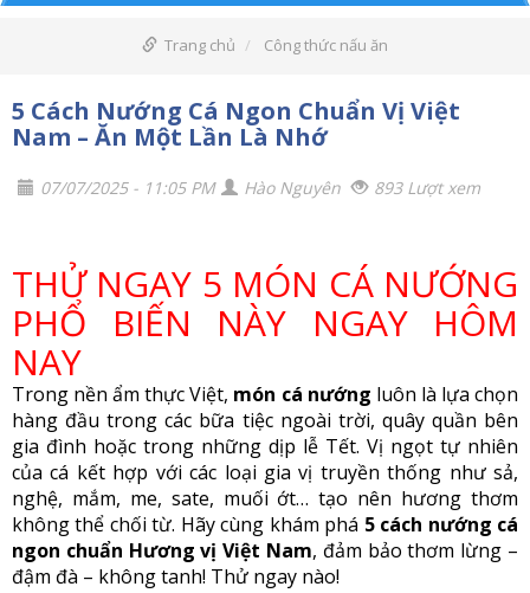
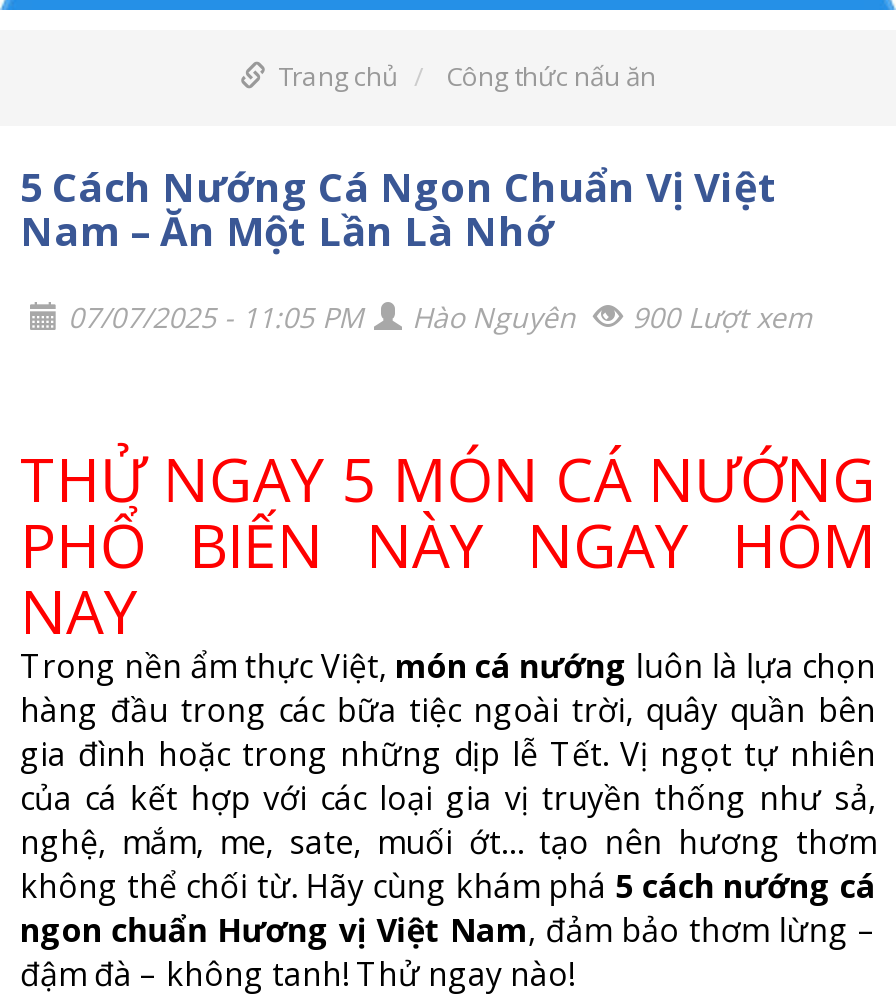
[40,176,480,199] 07/07/2025 - 11:05 PM Hào Nguyên 893 Lượt xem -> [68,298,812,336] 07/07/2025 - 11:05 PM Hào Nguyên 900 Lượt xem

